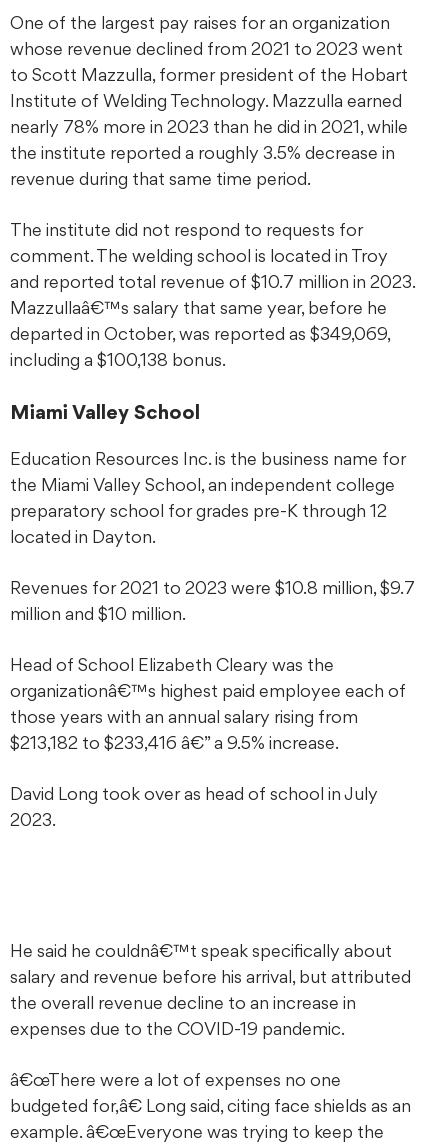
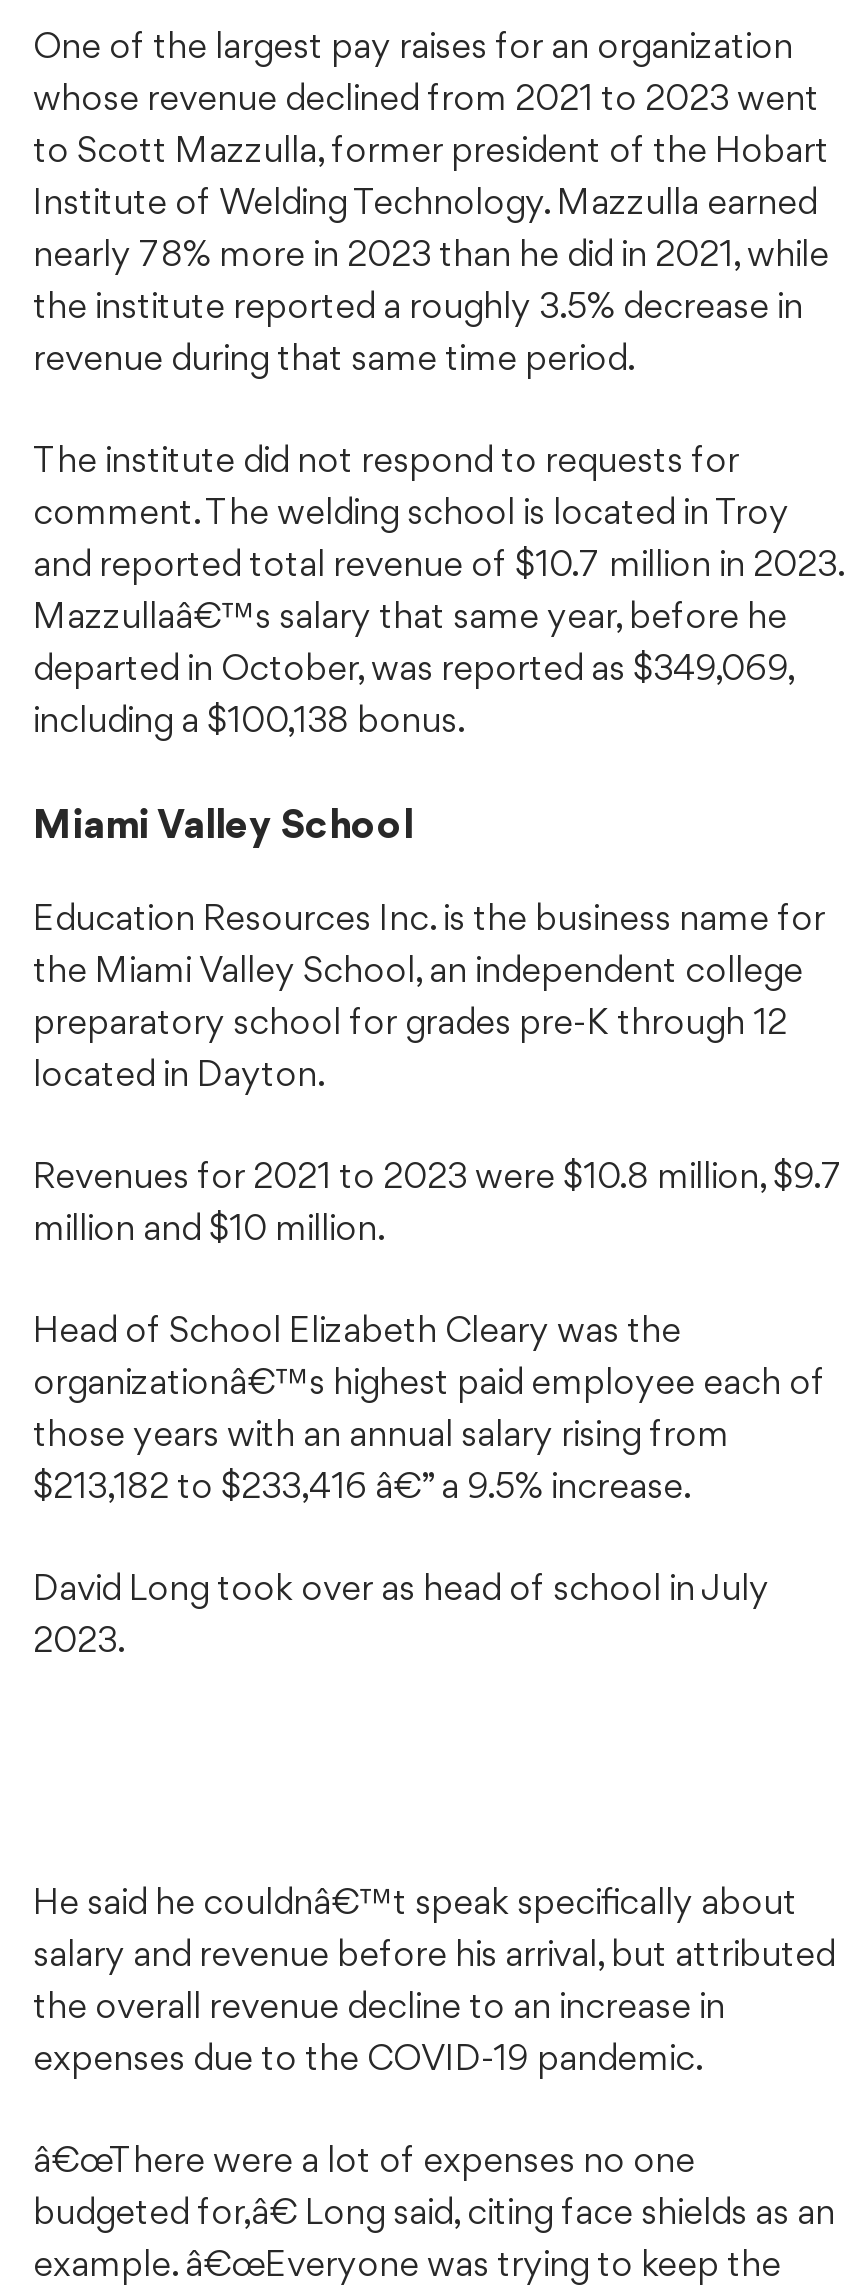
[10,1069,341,1090] œThere were a lot of expenses no one -> [33,2137,695,2179] â€œThere were a lot of expenses no one

